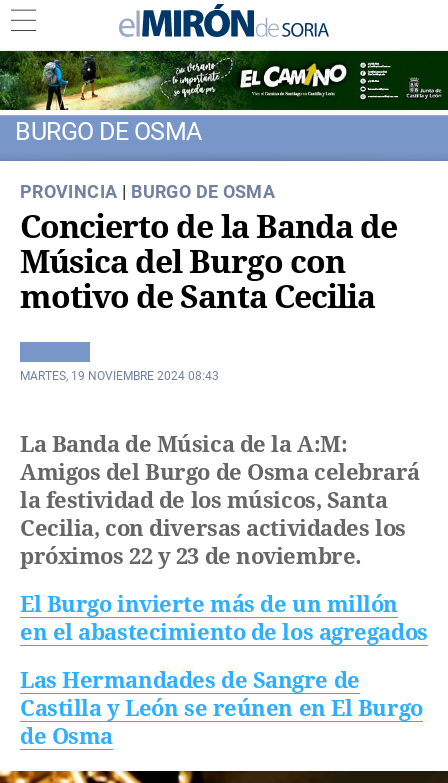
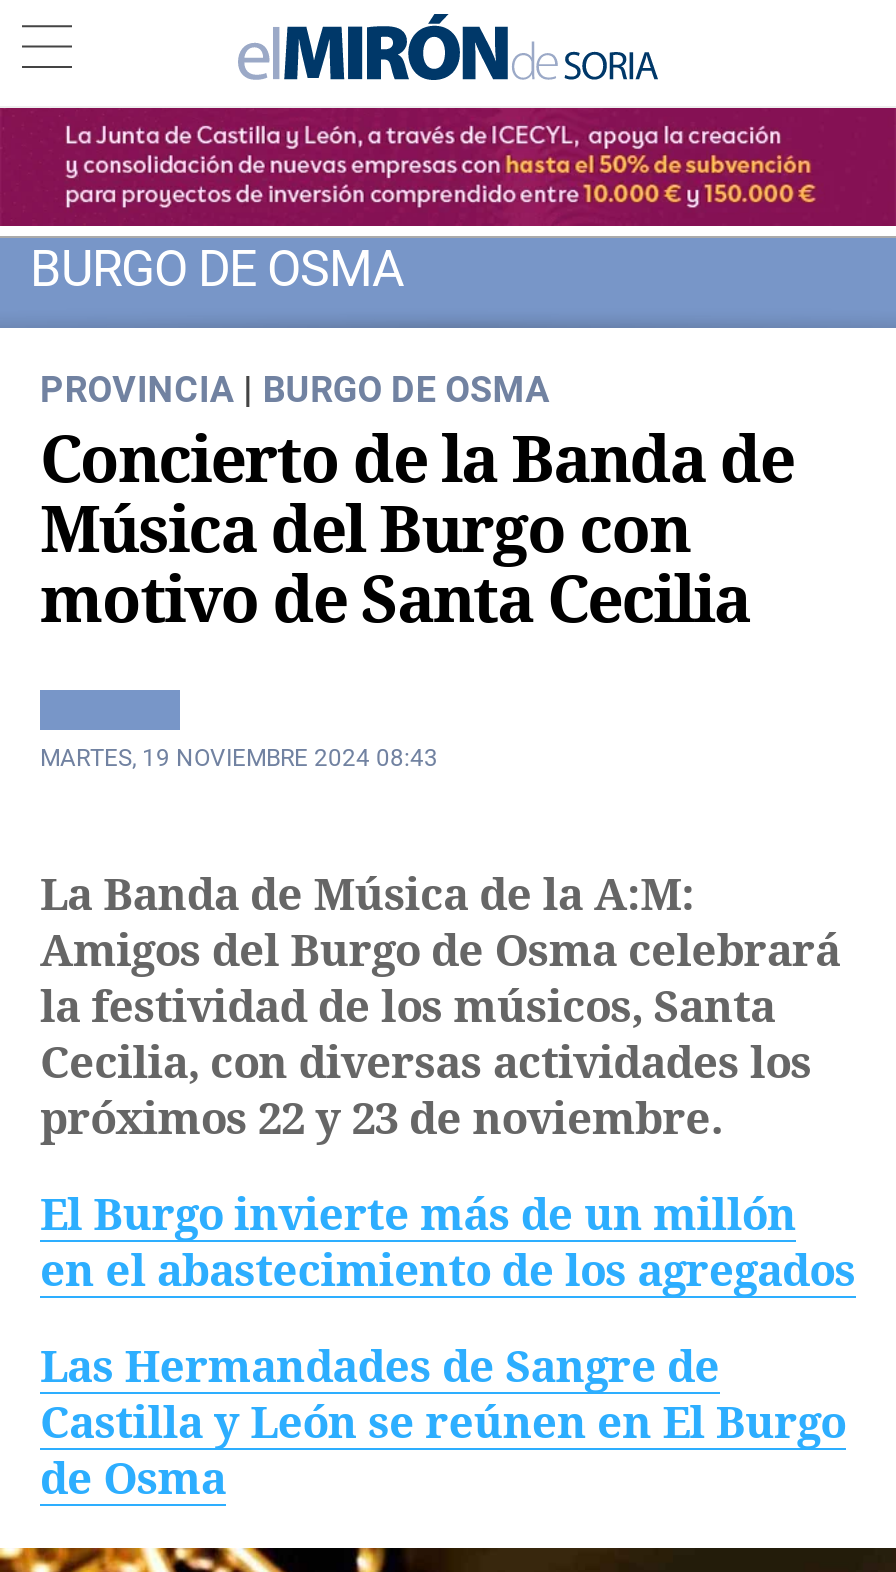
[3,50,445,111] [image] -> [6,106,890,228] [image]

